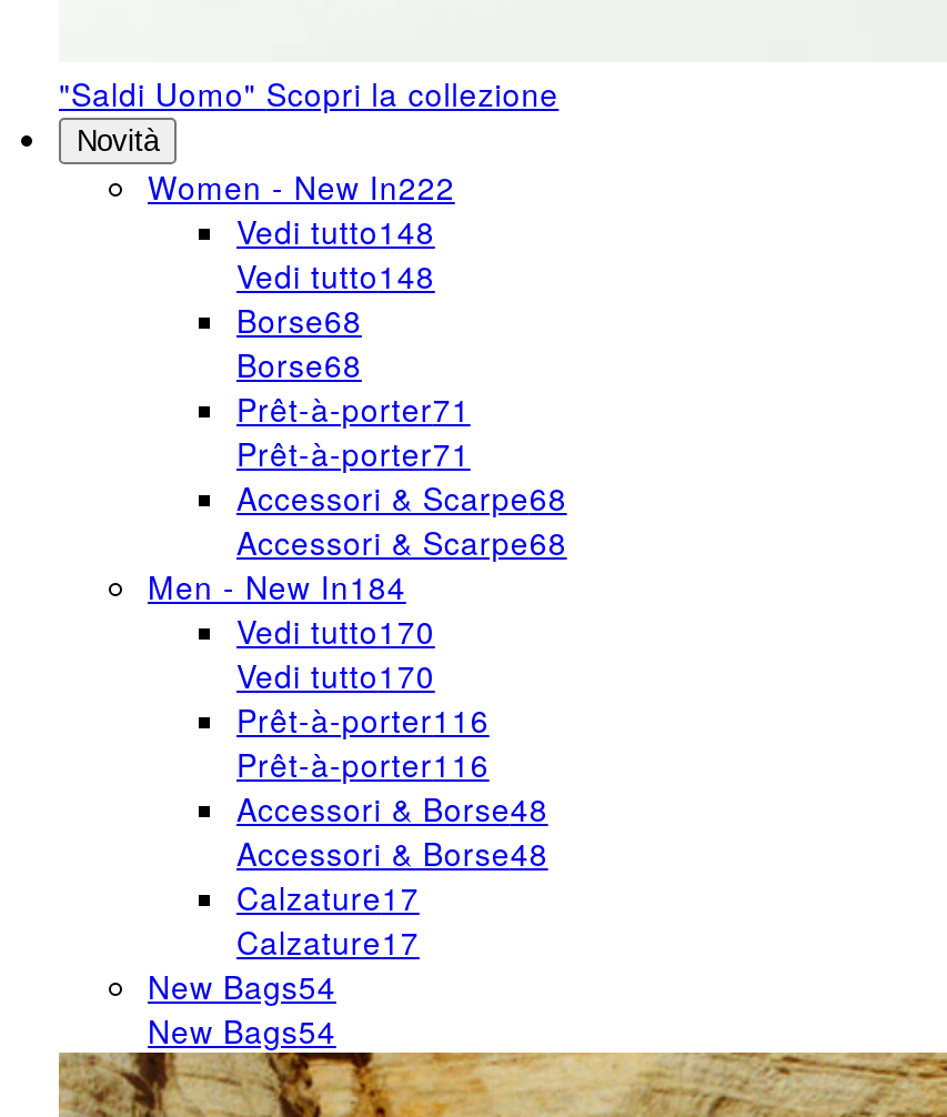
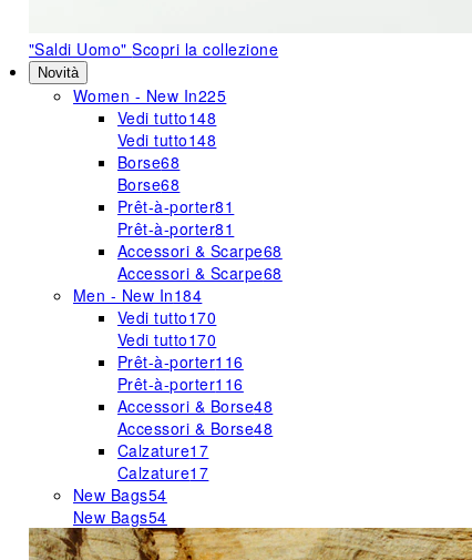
[148,164,455,209] Women - New In222 -> [73,84,226,106] Women - New In225
[236,386,471,431] Prêt-à-porter71 -> [117,195,234,217] Prêt-à-porter81
[236,431,471,475] Prêt-à-porter71 -> [117,217,234,240] Prêt-à-porter81

